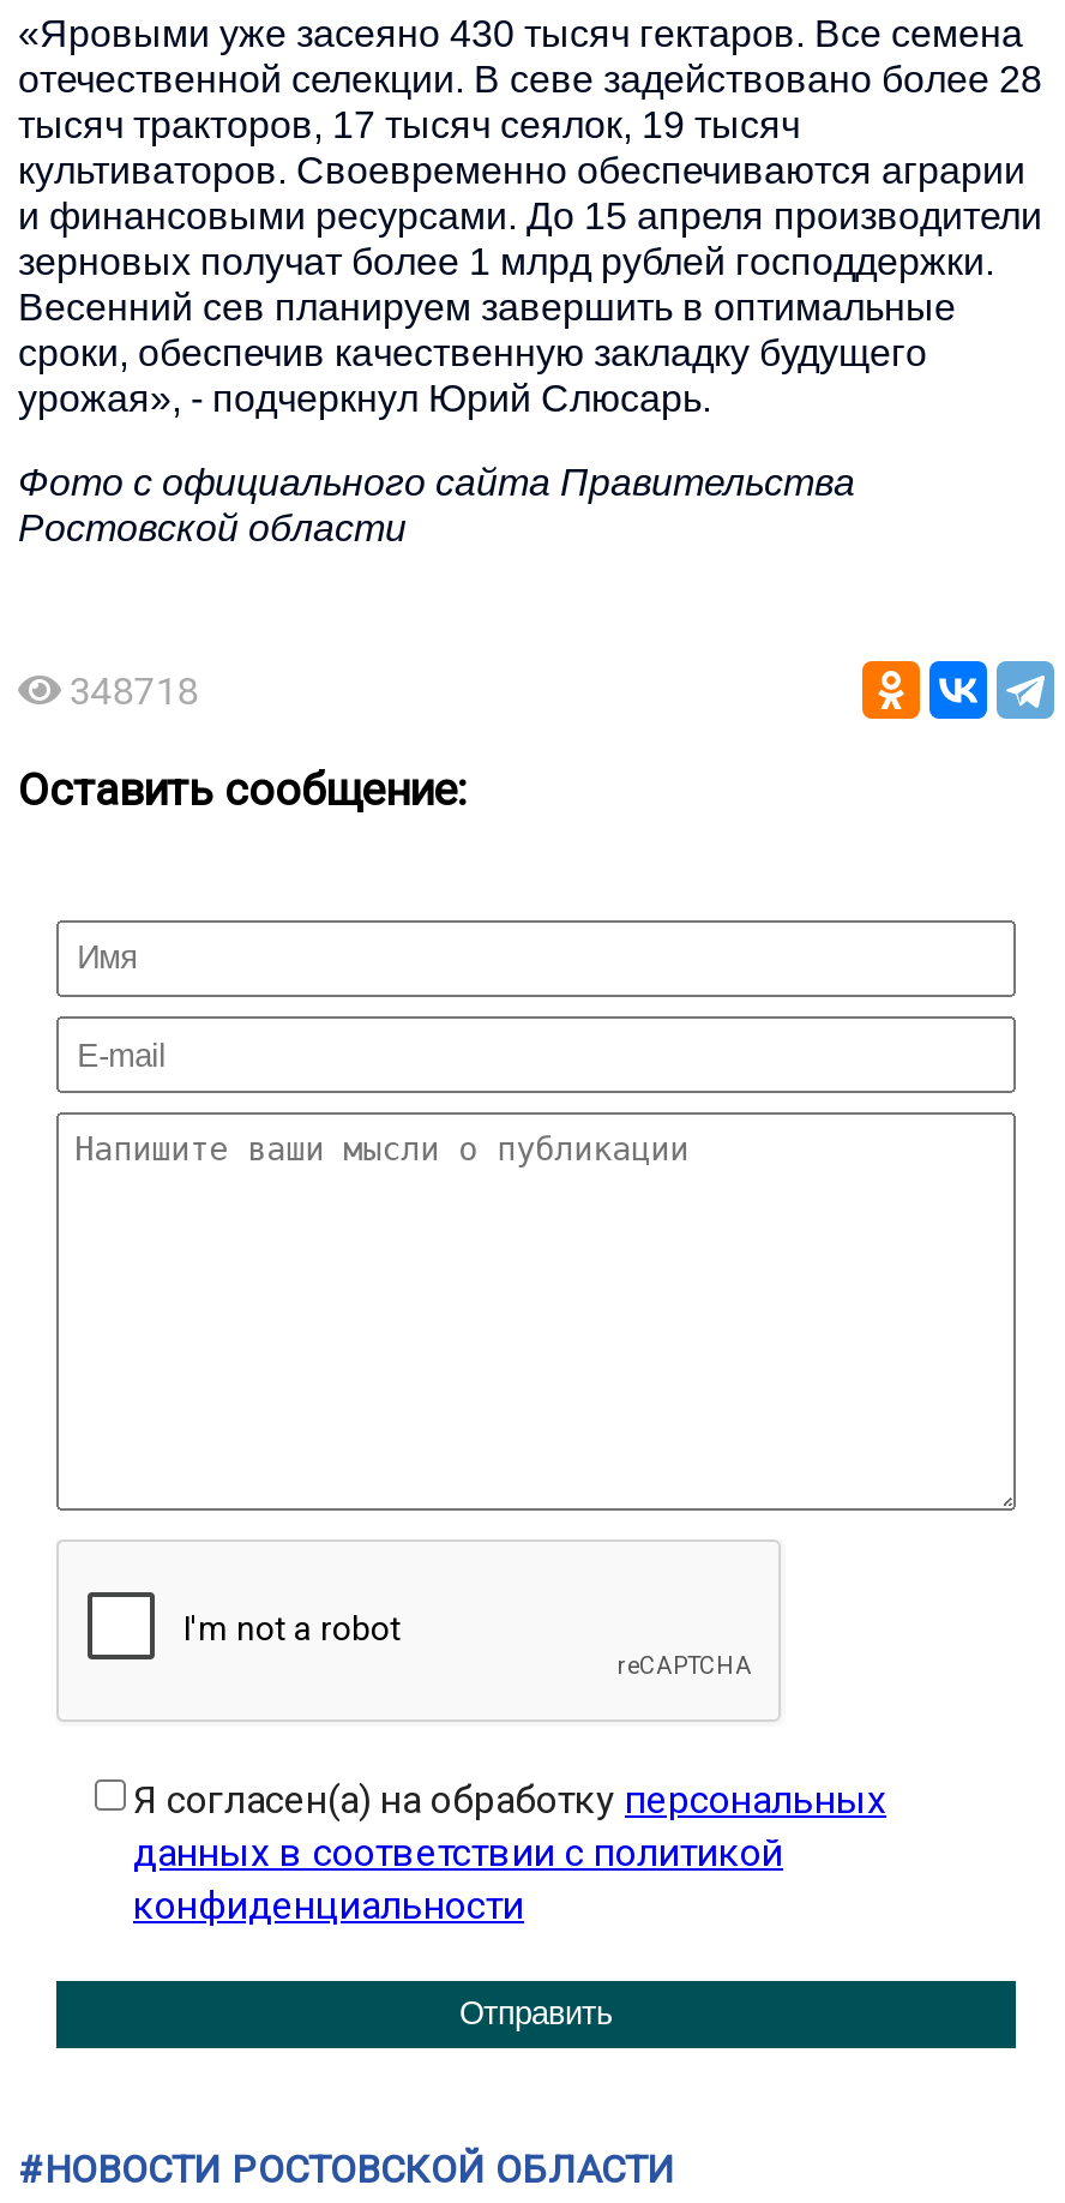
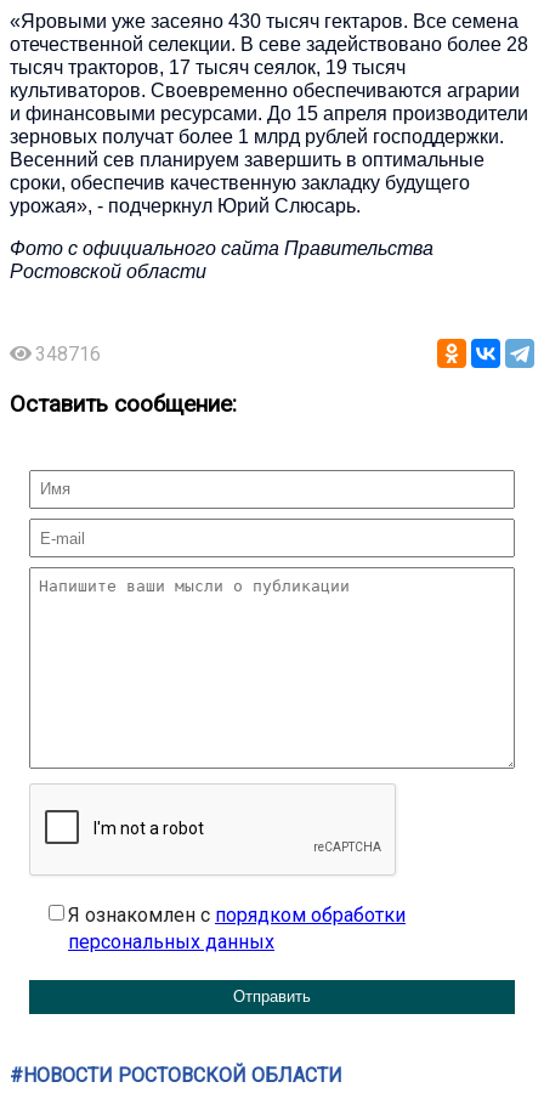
[69,668,198,714] 348718 -> [35,342,101,365] 348716
[133,1777,886,1928] Я согласен(а) на обработку персональных | данных в соответствии с политикой | конфиденциальности -> [68,903,406,953] Я ознакомлен с порядком обработки | персональных данных

